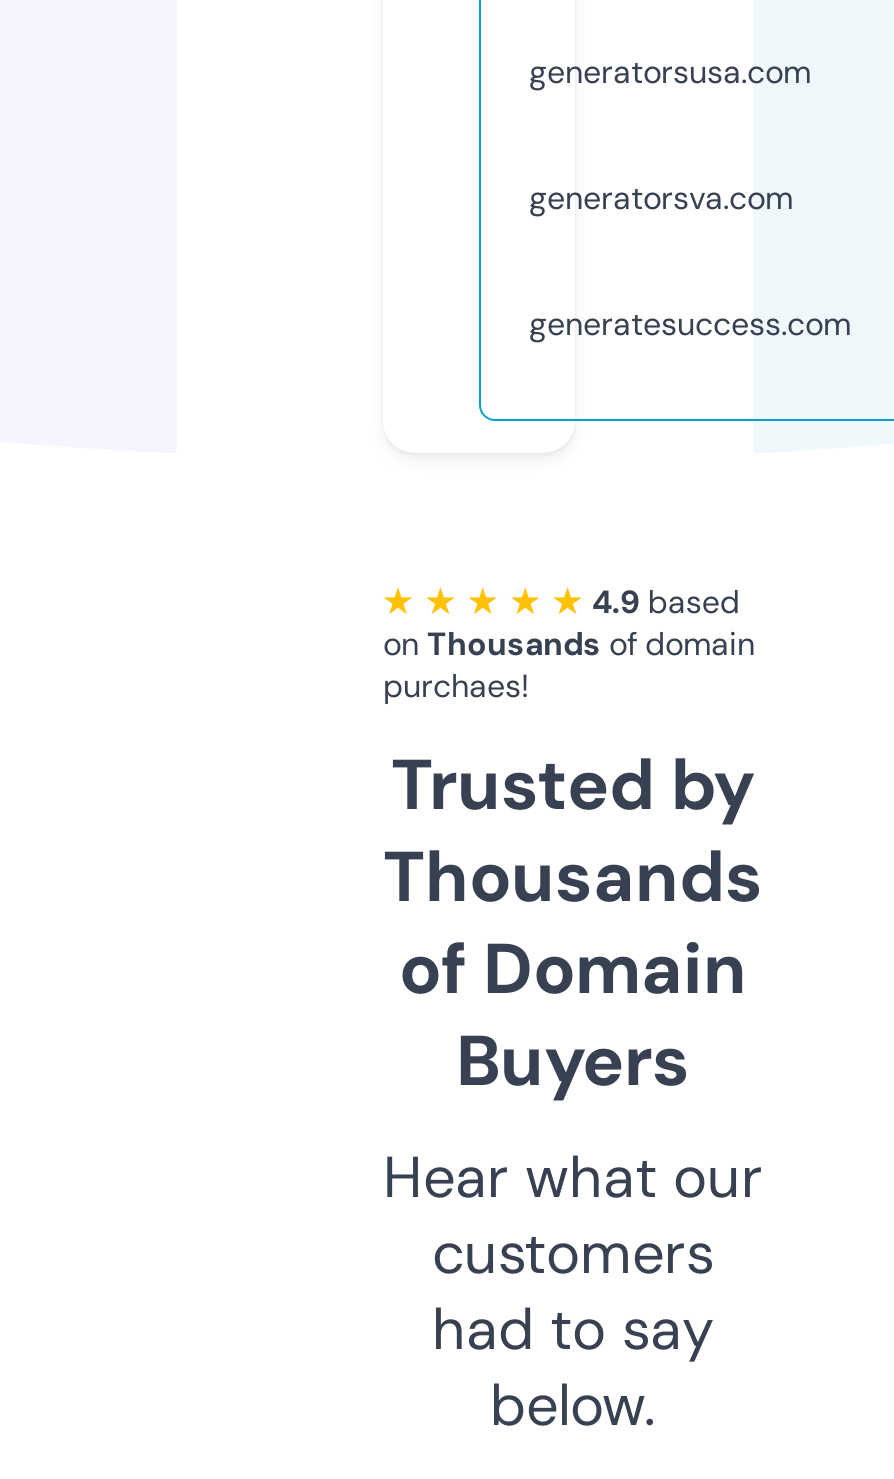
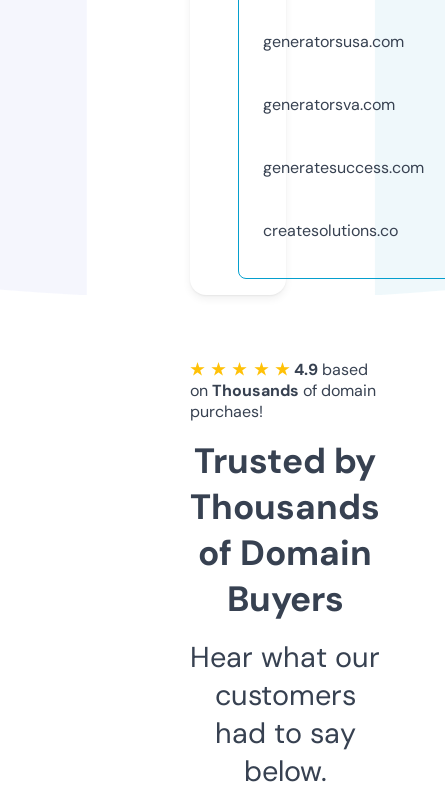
none -> [263,220,398,241] createsolutions.co

